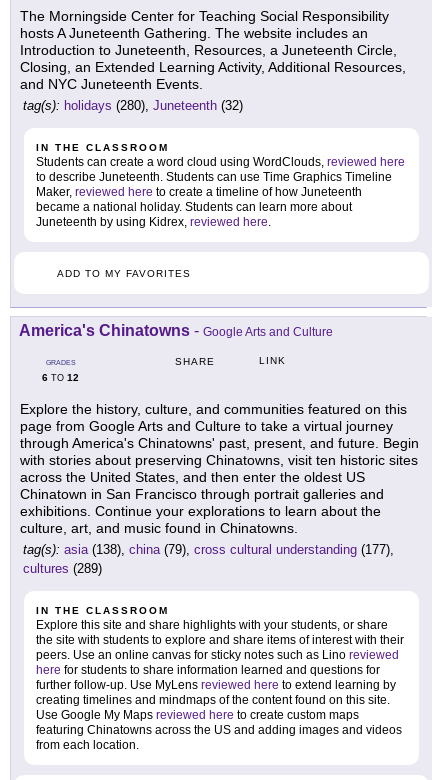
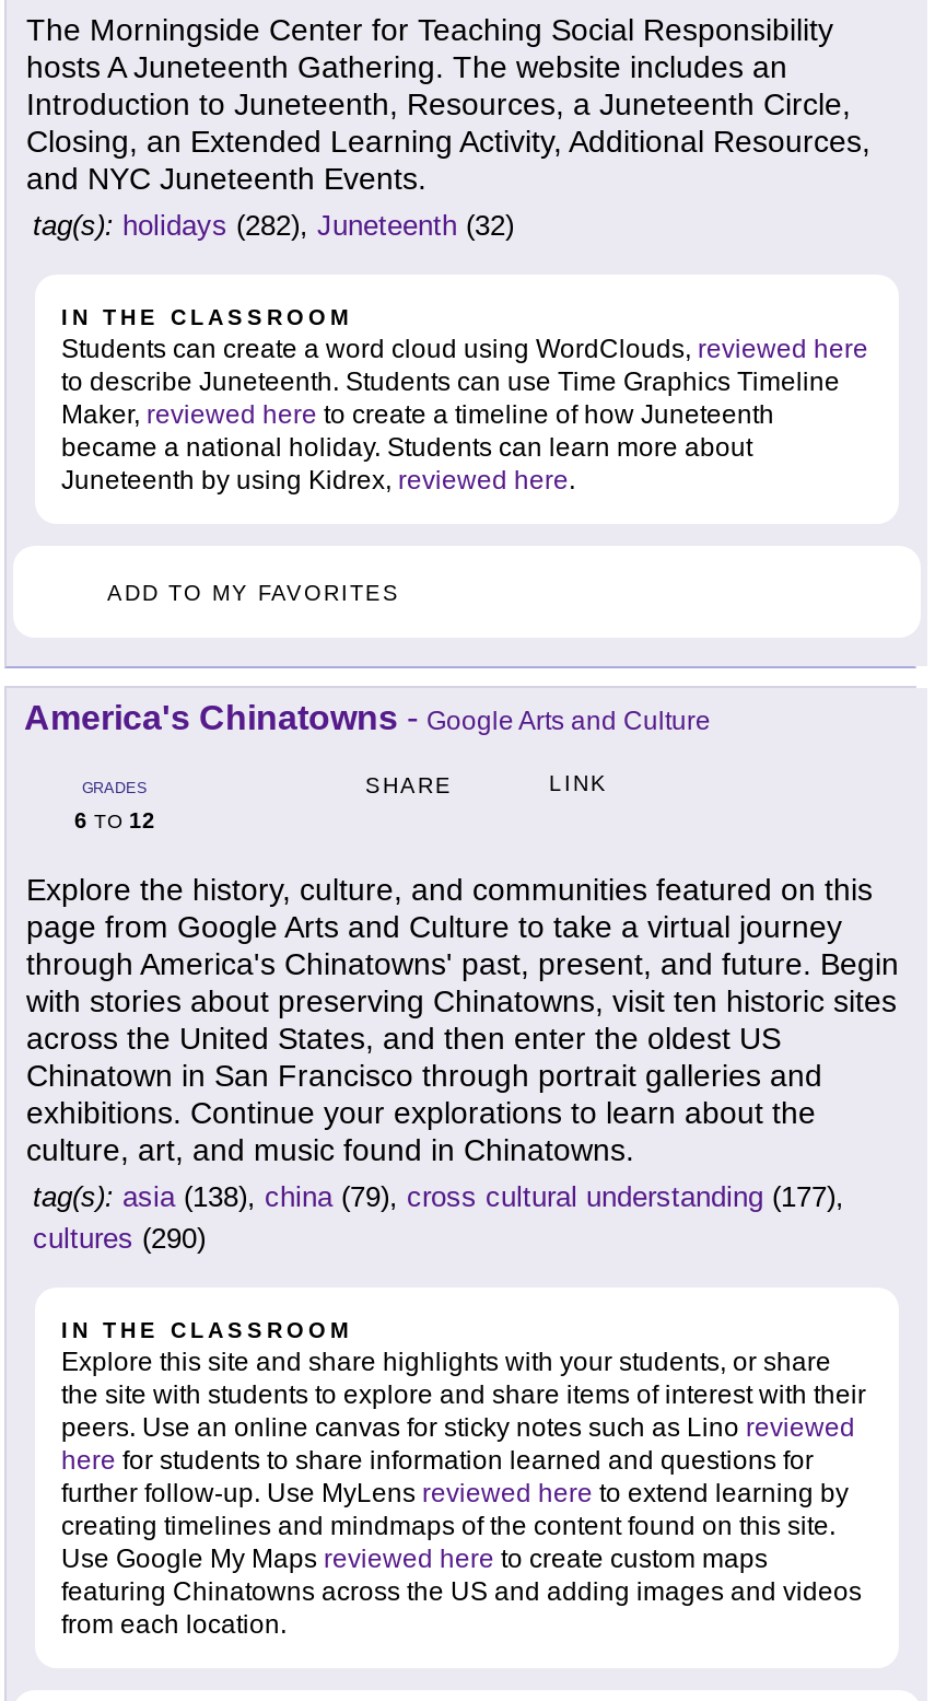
[23,98,243,113] tag(s): holidays (280), Juneteenth (32) -> [33,210,514,243] tag(s): holidays (282), Juneteenth (32)
[23,561,102,576] cultures (289) -> [33,1223,206,1256] cultures (290)

